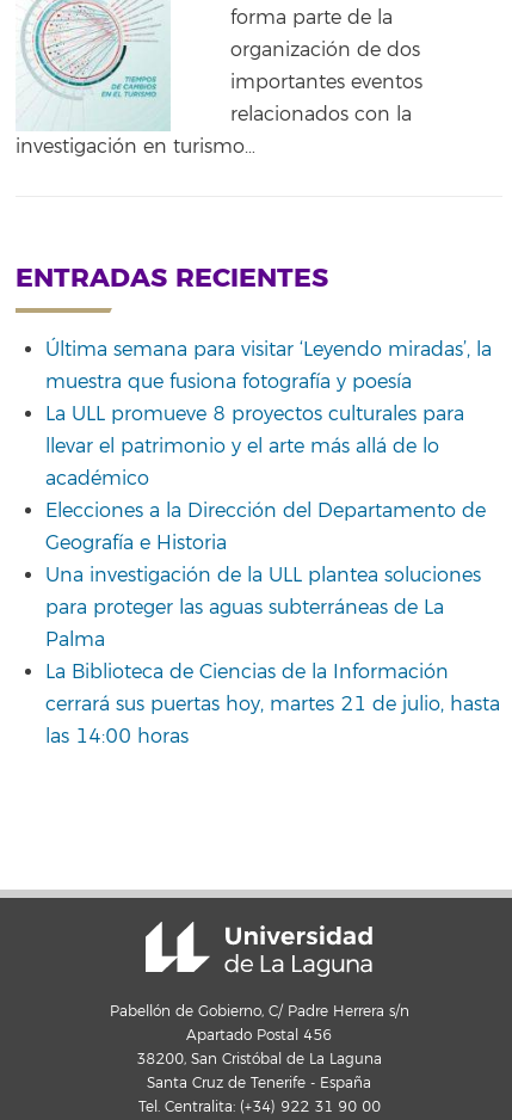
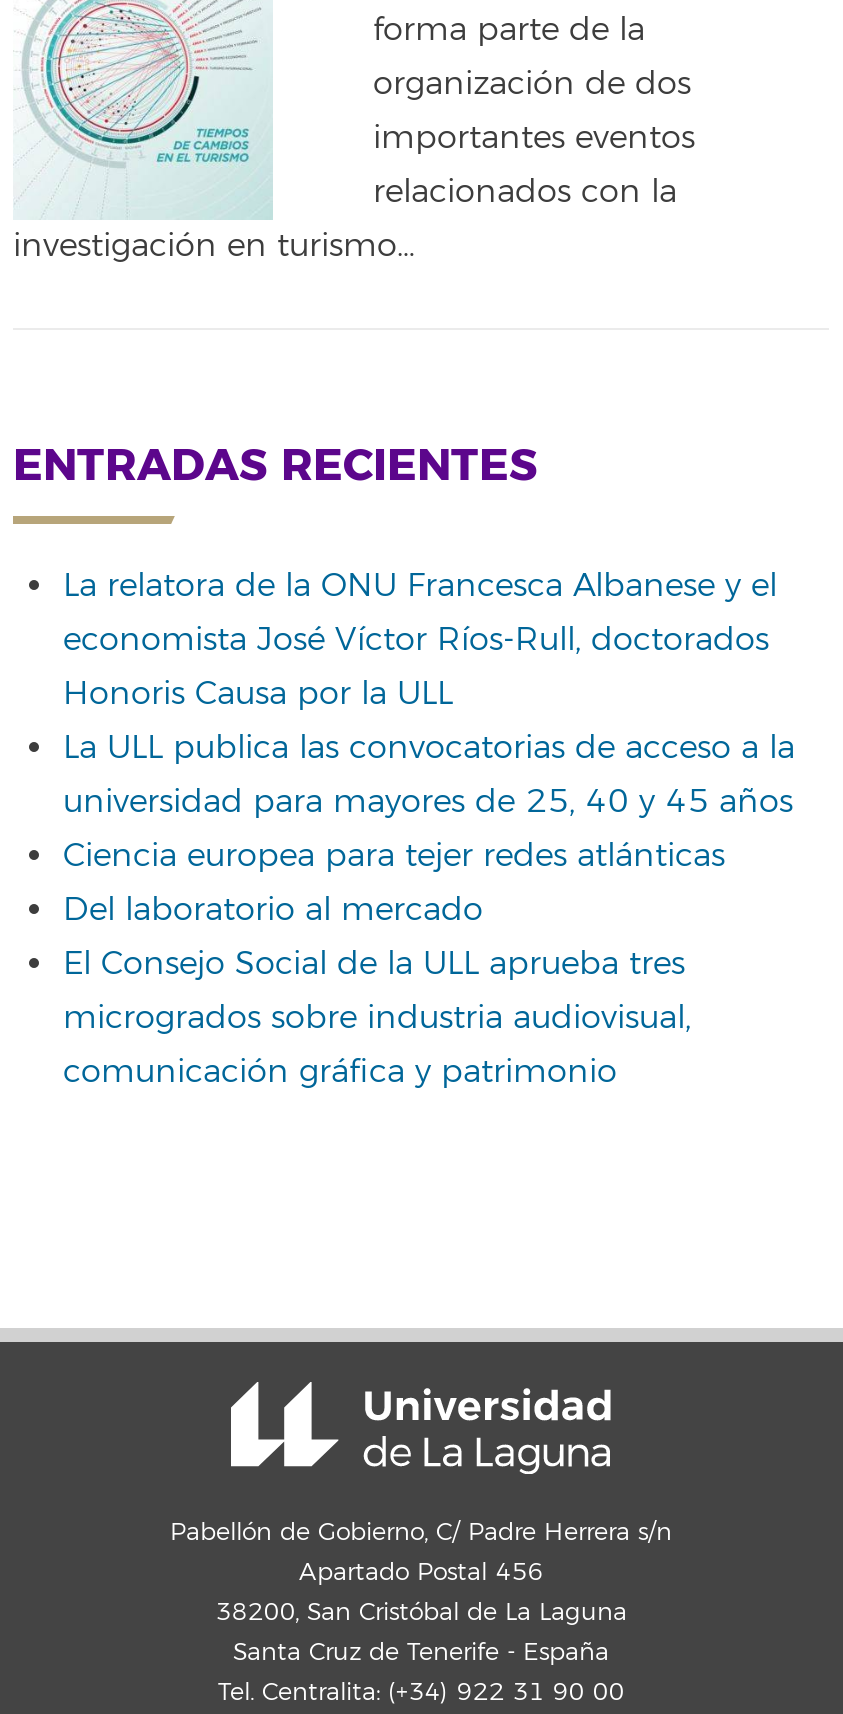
[45,338,500,749] Última semana para visitar ‘Leyendo miradas’, la | muestra que fusiona fotografía y poesía | La ULL promueve 8 proyectos culturales para | llevar el patrimonio y el arte más allá de lo | académico | Elecciones a la Dirección del Departamento de | Geografía e Historia | Una investigación de la ULL plantea soluciones | para proteger las aguas subterráneas de La | Palma | La Biblioteca de Ciencias de la Información | cerrará sus puertas hoy, martes 21 de julio, hasta | las 14:00 horas -> [63,566,795,1092] La relatora de la ONU Francesca Albanese y el | economista José Víctor Ríos-Rull, doctorados | Honoris Causa por la ULL | La ULL publica las convocatorias de acceso a la | universidad para mayores de 25, 40 y 45 años | Ciencia europea para tejer redes atlánticas | Del laboratorio al mercado | El Consejo Social de la ULL aprueba tres | microgrados sobre industria audiovisual, | comunicación gráfica y patrimonio

